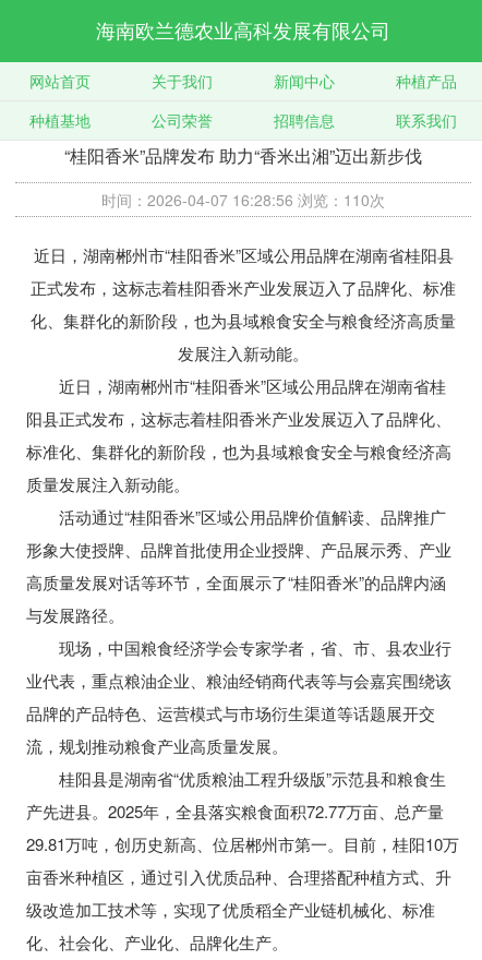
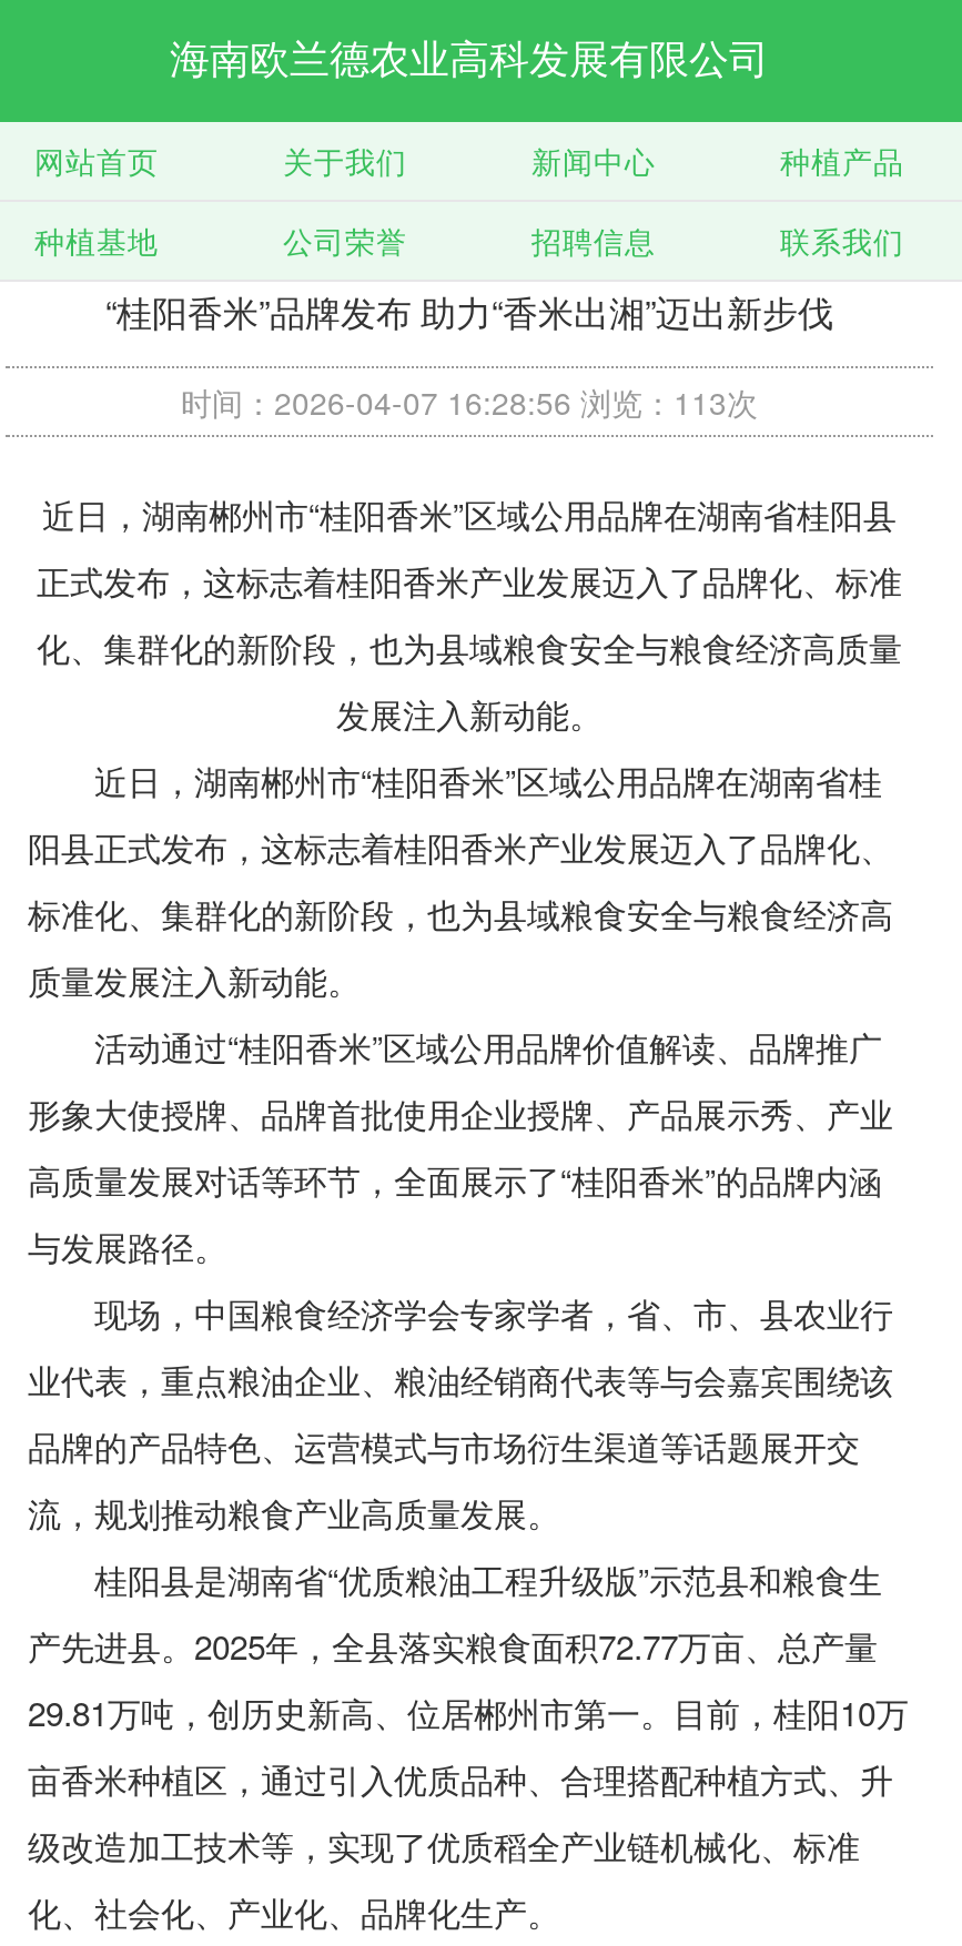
[101,189,385,211] 时间：2026-04-07 16:28:56 浏览：110次 -> [181,379,758,424] 时间：2026-04-07 16:28:56 浏览：113次

